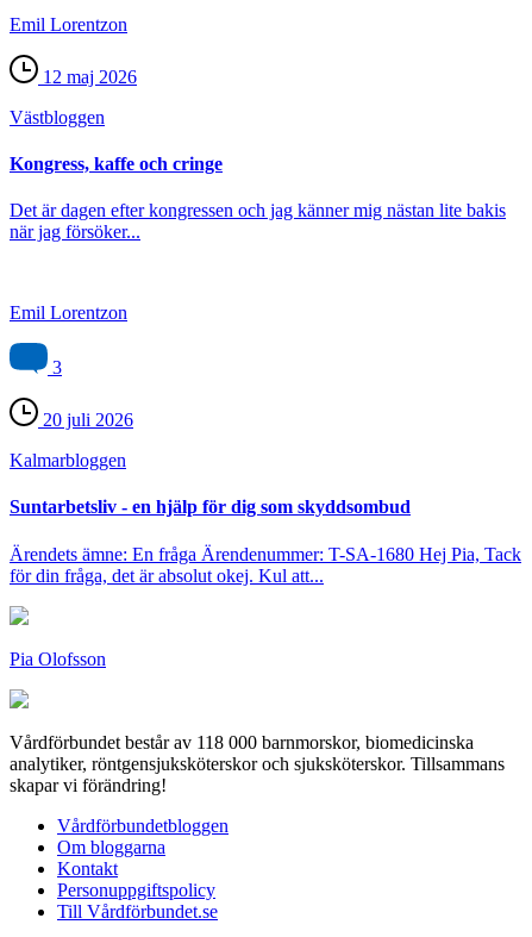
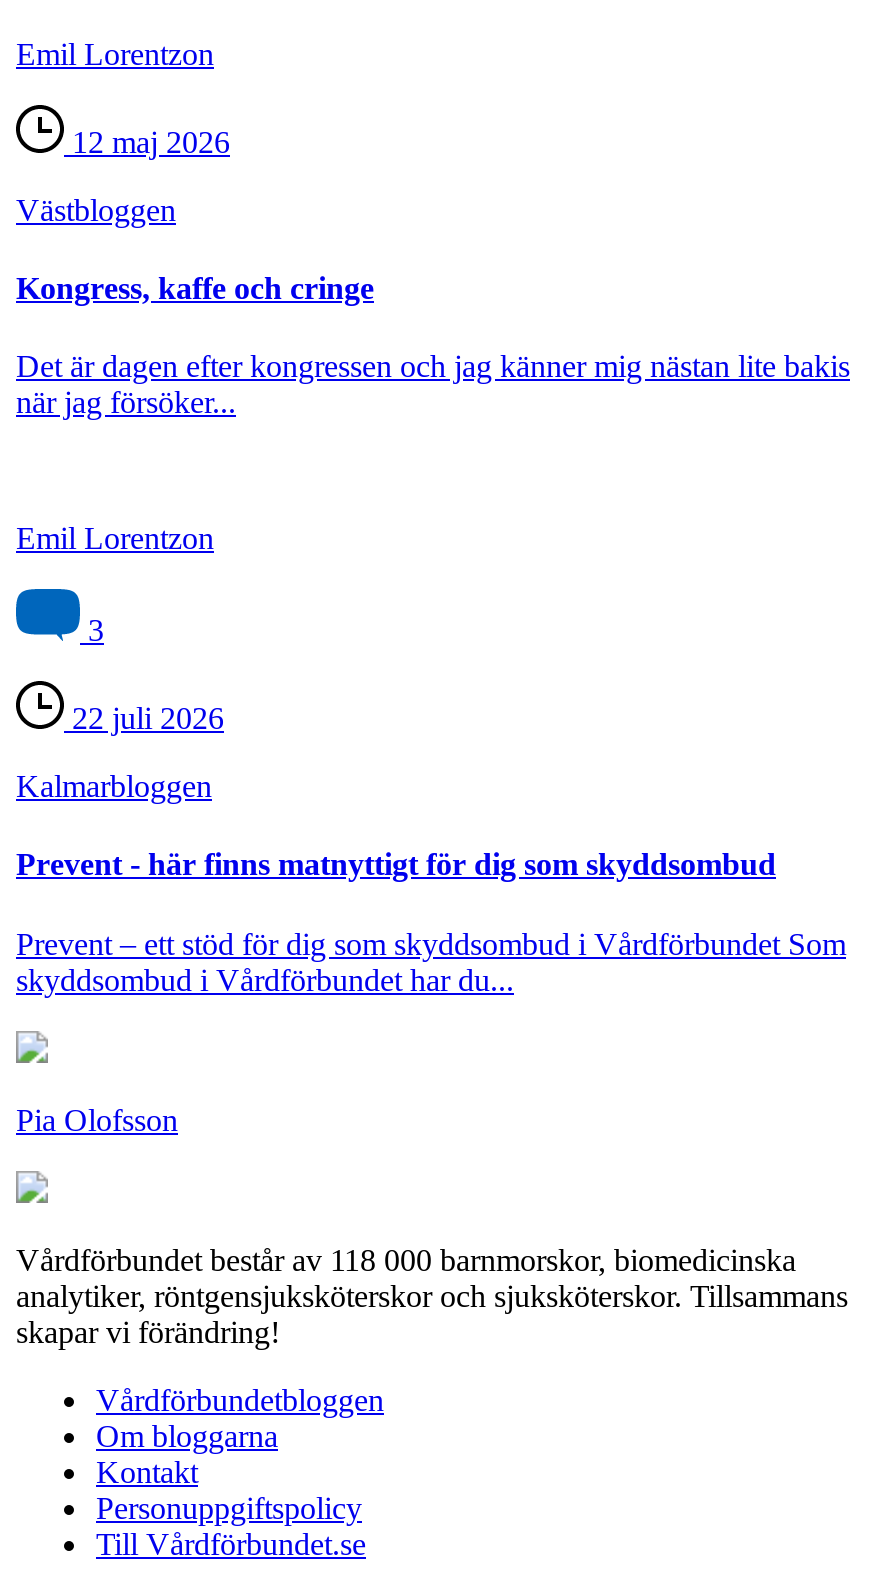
[38,410,133,430] 20 juli 2026 -> [64,701,224,735] 22 juli 2026
[10,497,411,517] Suntarbetsliv - en hjälp för dig som skyddsombud -> [16,848,776,882] Prevent - här finns matnyttigt för dig som skyddsombud
[10,544,521,585] Ärendets ämne: En fråga Ärendenummer: T-SA-1680 Hej Pia, Tack | för din fråga, det är absolut okej. Kul att... -> [16,926,846,996] Prevent – ett stöd för dig som skyddsombud i Vårdförbundet Som | skyddsombud i Vårdförbundet har du...

